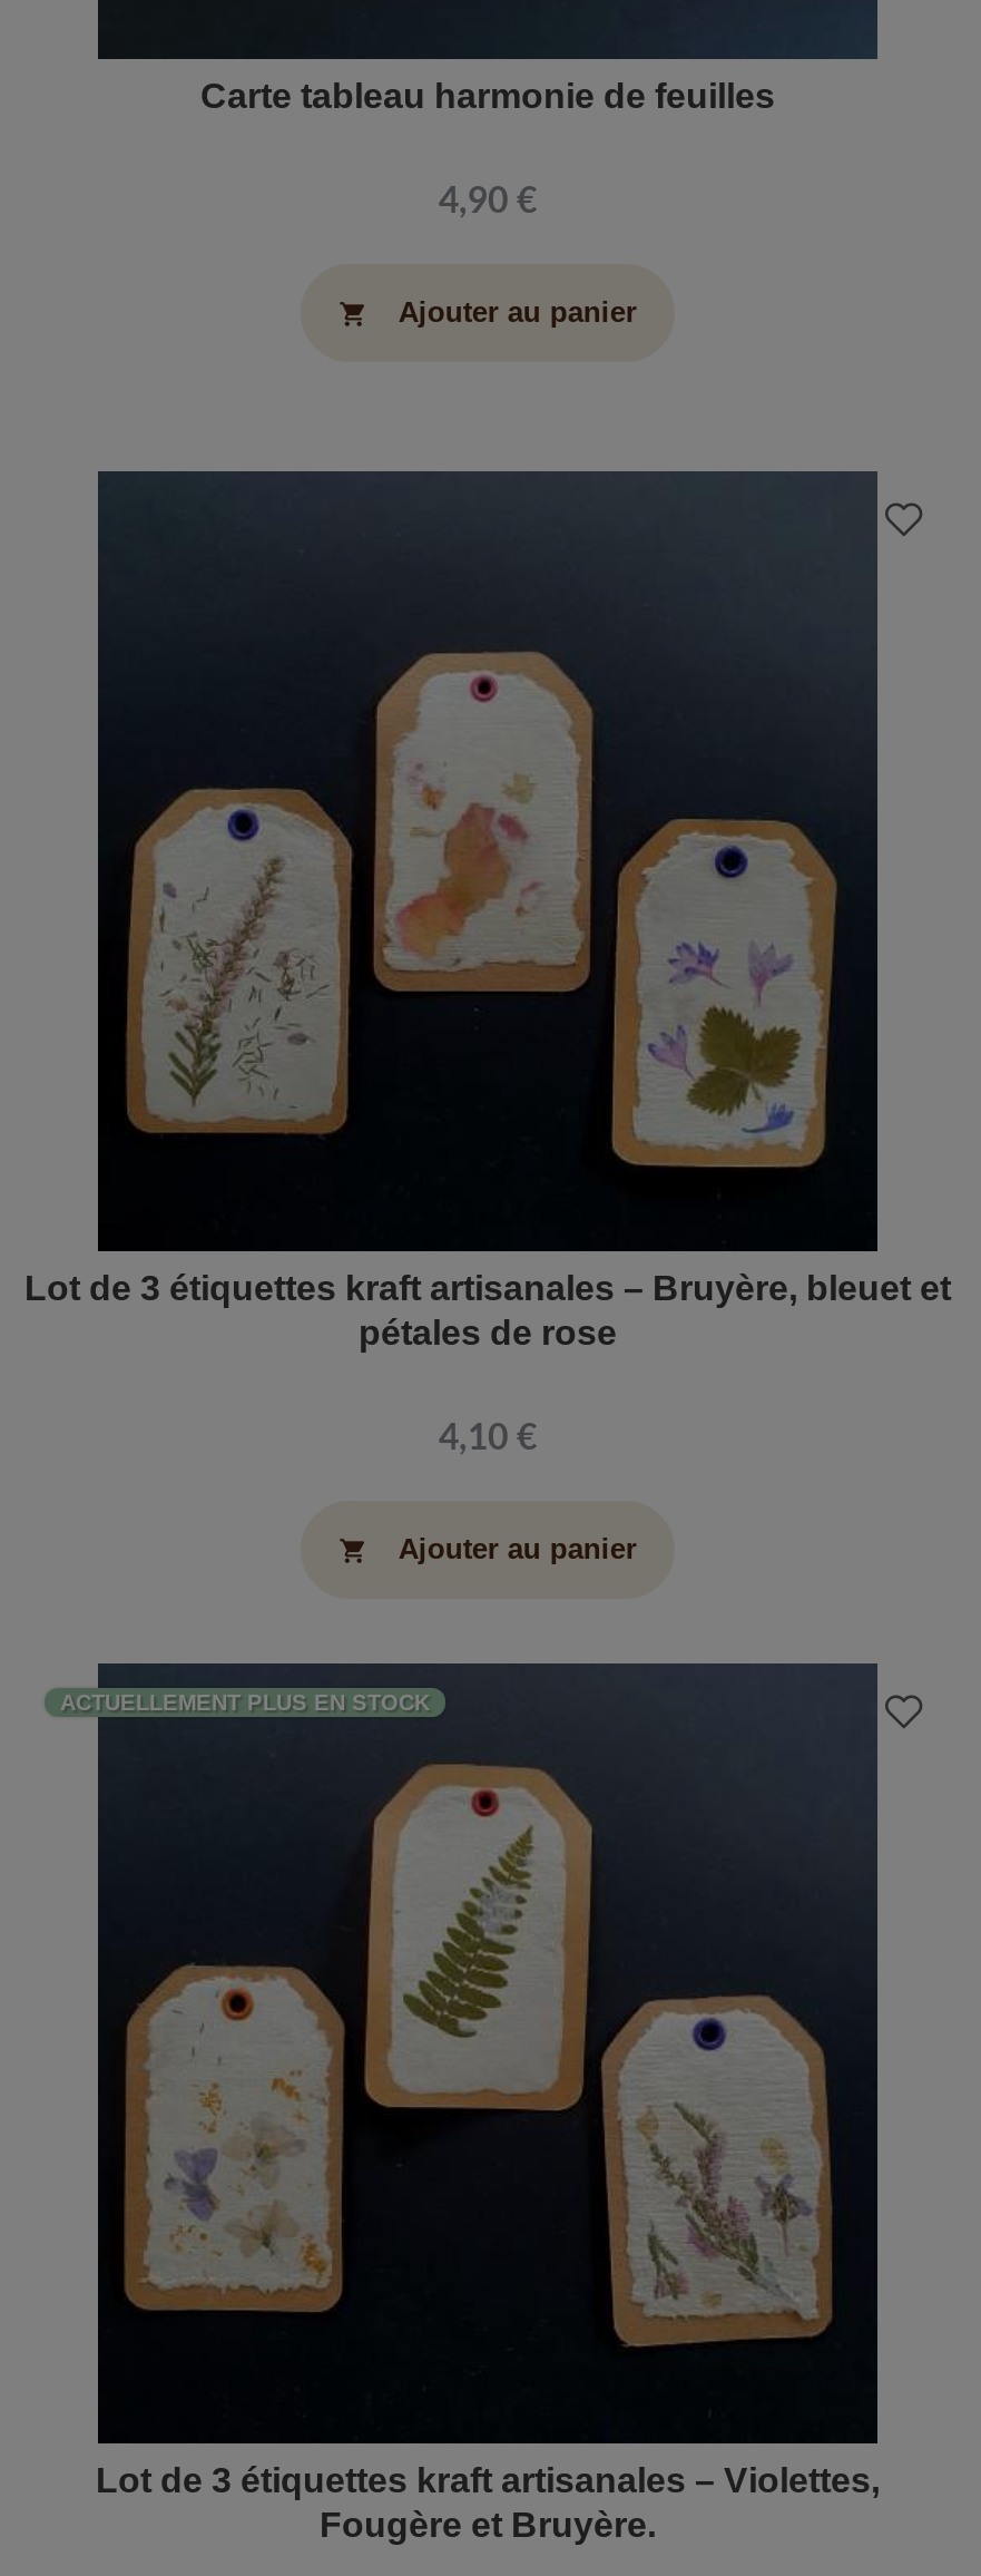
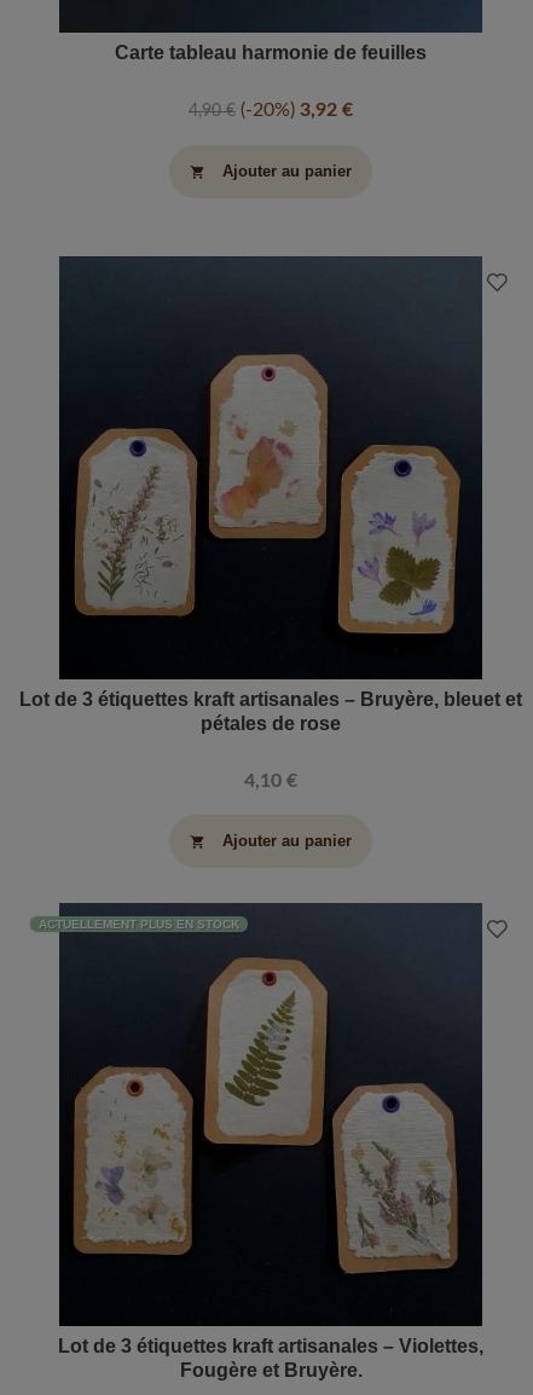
[439,183,537,218] 4,90 € -> [189,100,353,119] 4,90 € -20% 3,92 €

